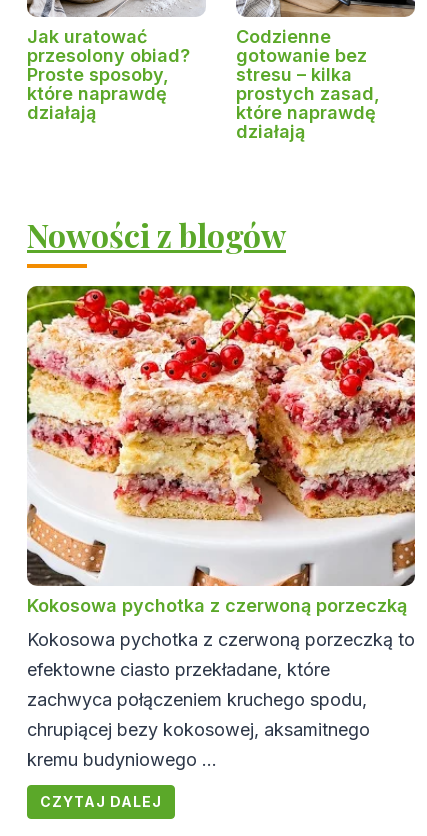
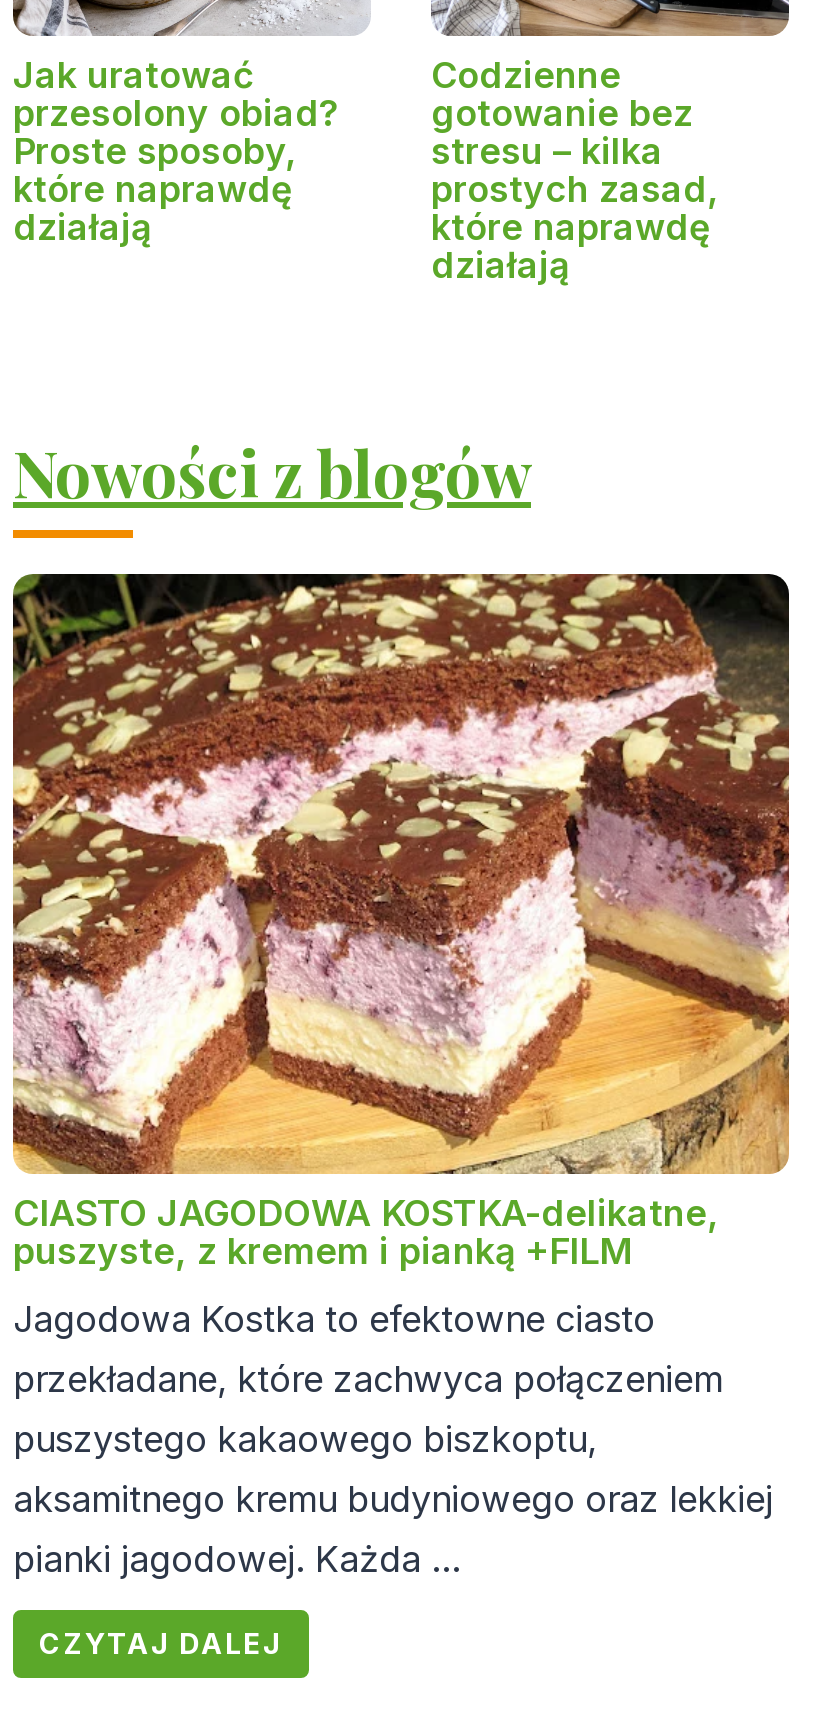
[27,285,416,616] [image] | Kokosowa pychotka z czerwoną porzeczką -> [11,572,791,1271] [image] | CIASTO JAGODOWA KOSTKA-delikatne, | puszyste, z kremem i pianką +FILM
[27,629,415,770] Kokosowa pychotka z czerwoną porzeczką to | efektowne ciasto przekładane, które | zachwyca połączeniem kruchego spodu, | chrupiącej bezy kokosowej, aksamitnego | kremu budyniowego ... -> [13,1297,773,1579] Jagodowa Kostka to efektowne ciasto | przekładane, które zachwyca połączeniem | puszystego kakaowego biszkoptu, | aksamitnego kremu budyniowego oraz lekkiej | pianki jagodowej. Każda ...

